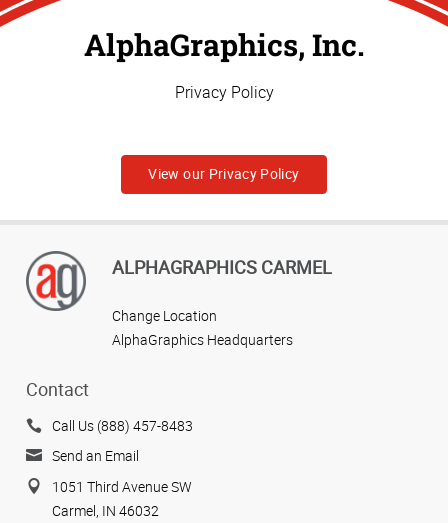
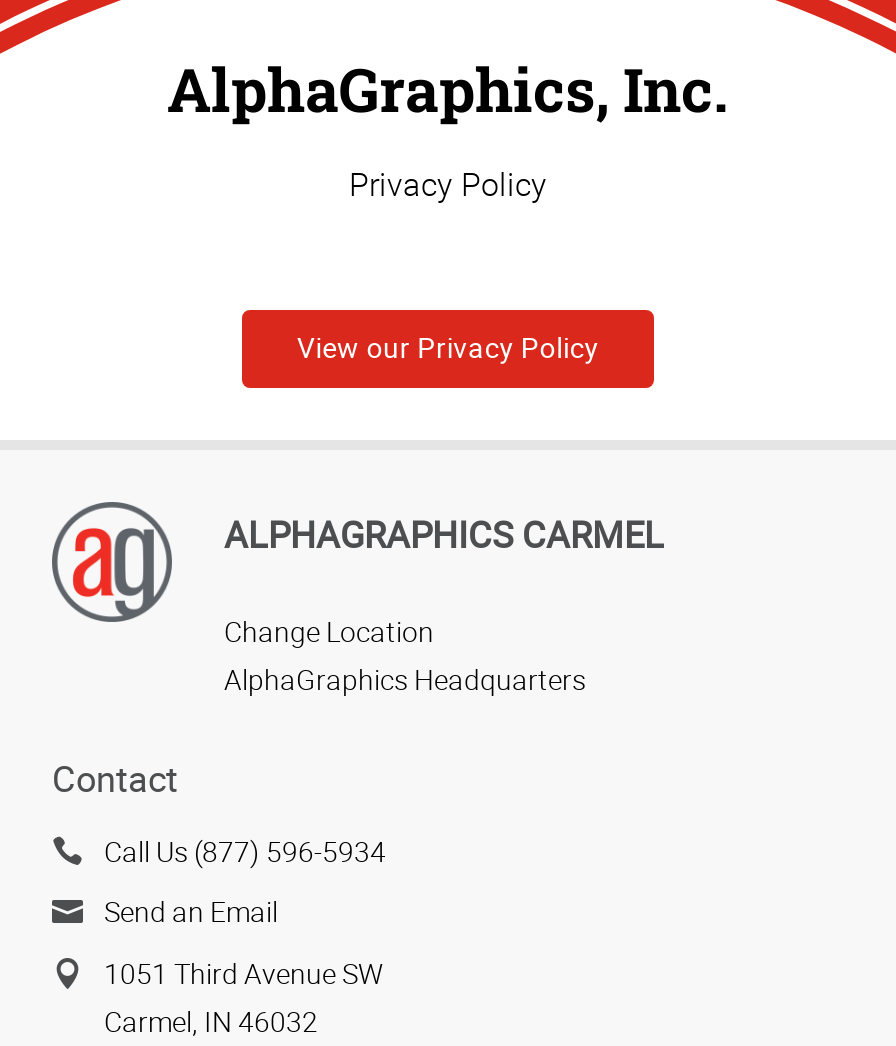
[52,416,193,435] Call Us (888) 457-8483 -> [104,831,386,869] Call Us (877) 596-5934

